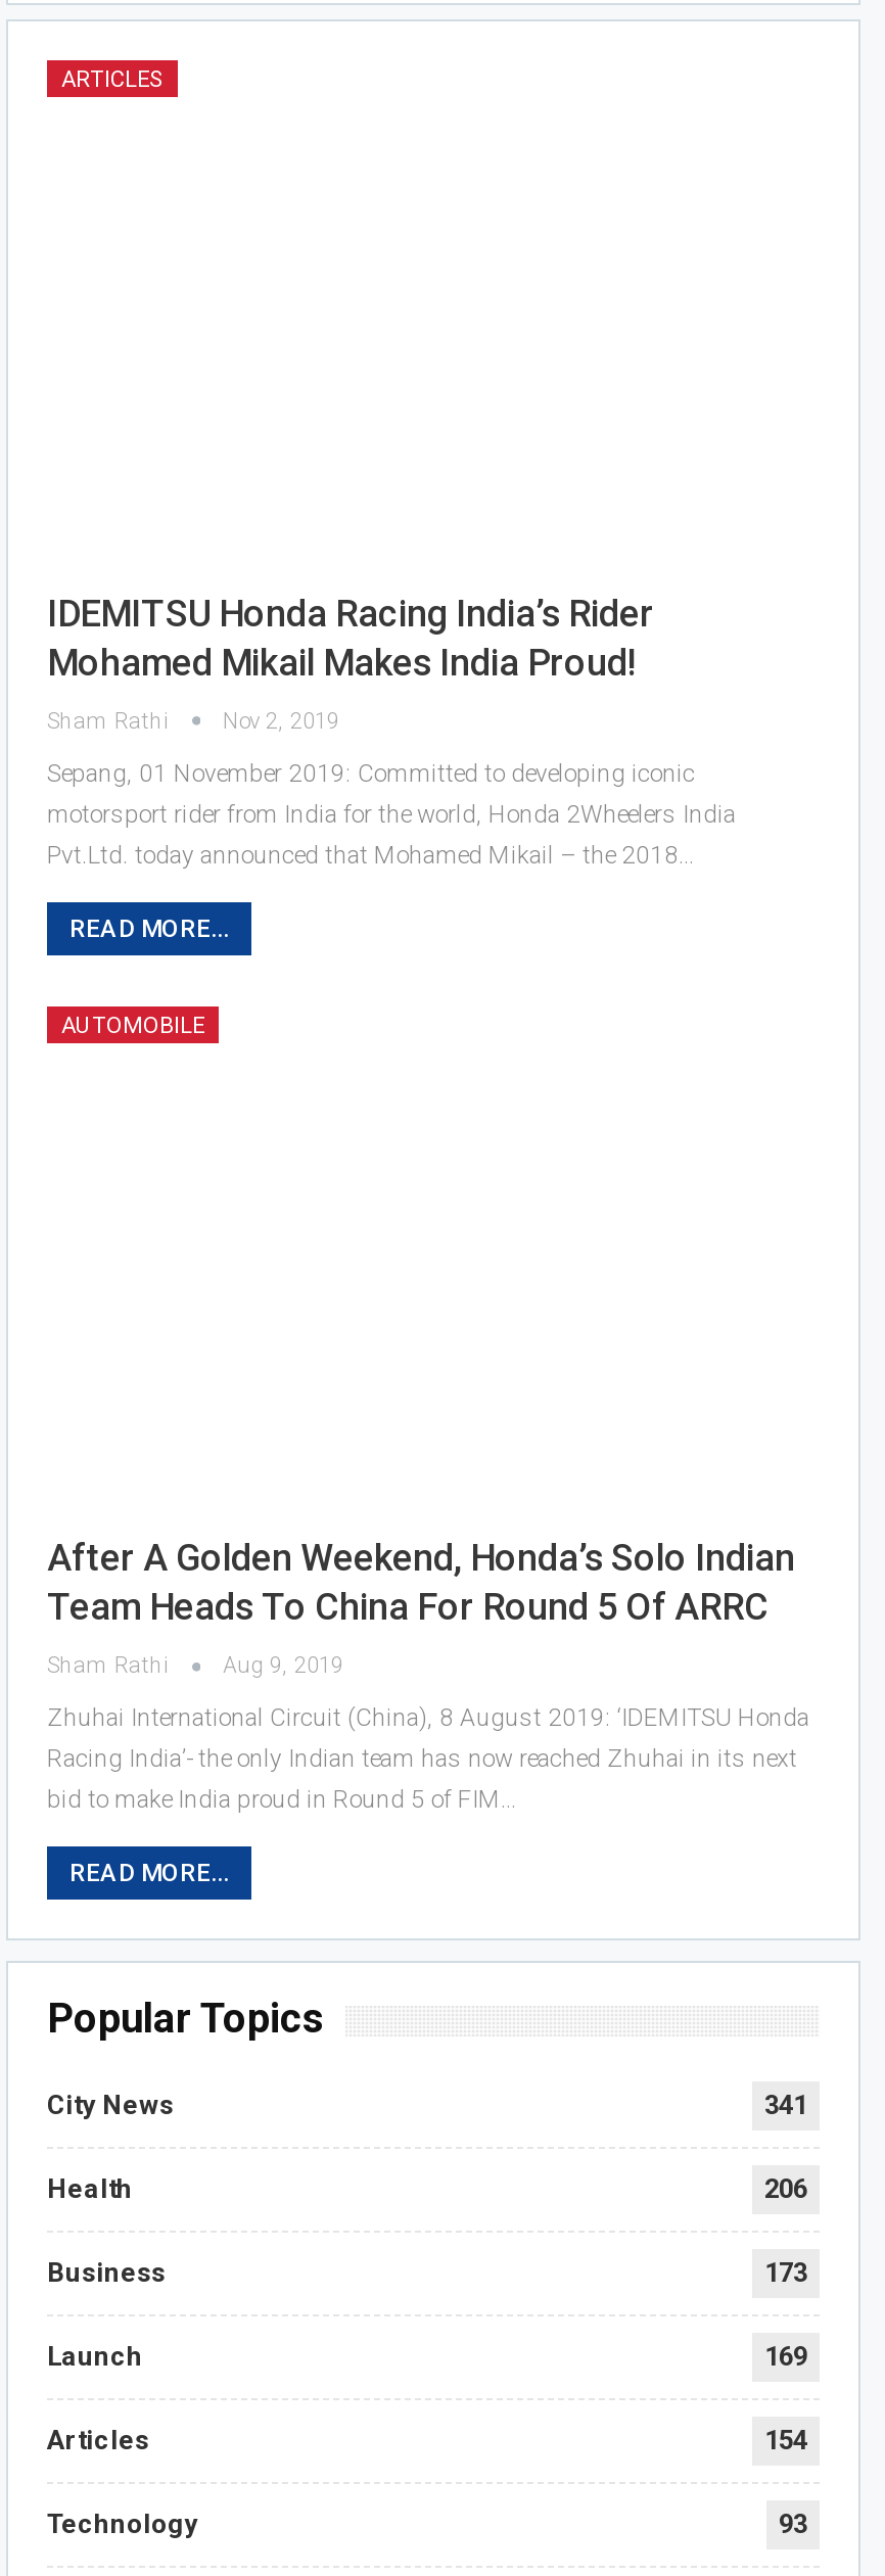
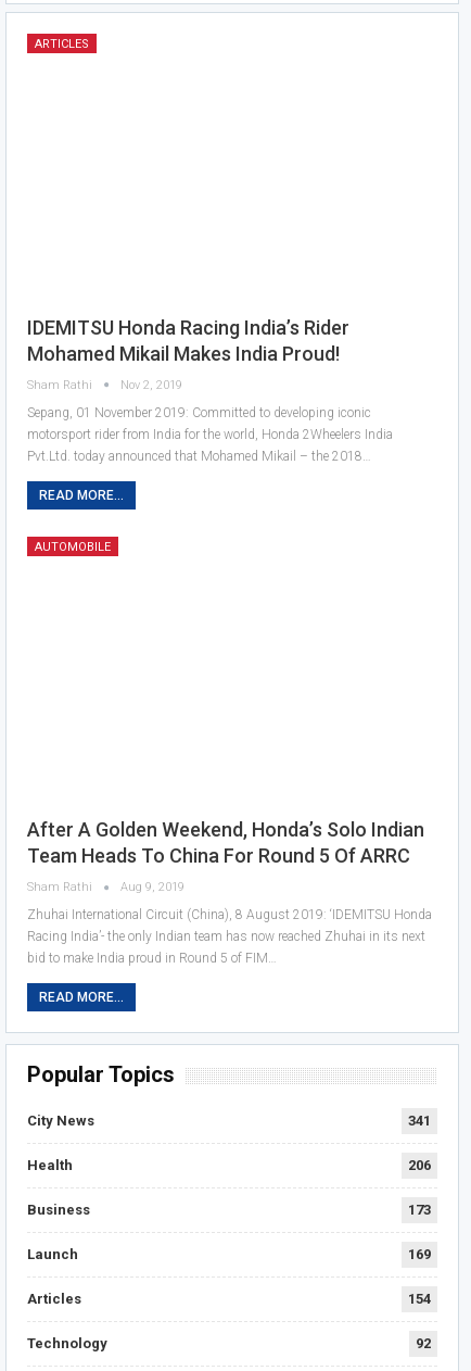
[779,2509,807,2540] 93 -> [416,1336,431,1352] 92

